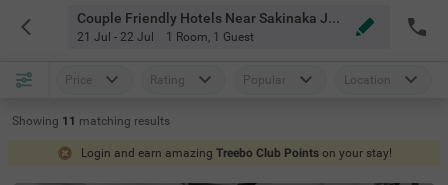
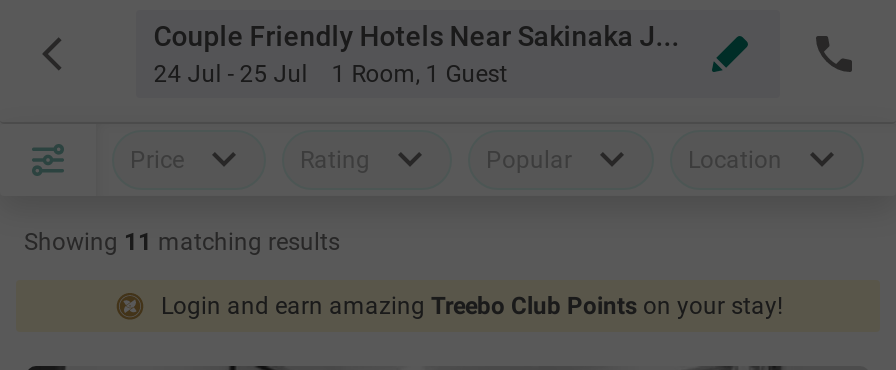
[77,30,254,44] 21 Jul - 22 Jul 1 Room, 1 Guest -> [154,60,508,88] 24 Jul - 25 Jul 1 Room, 1 Guest

